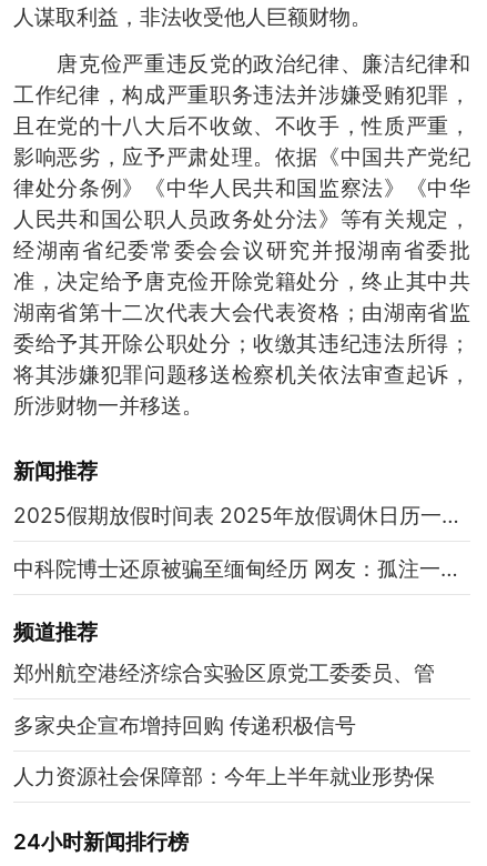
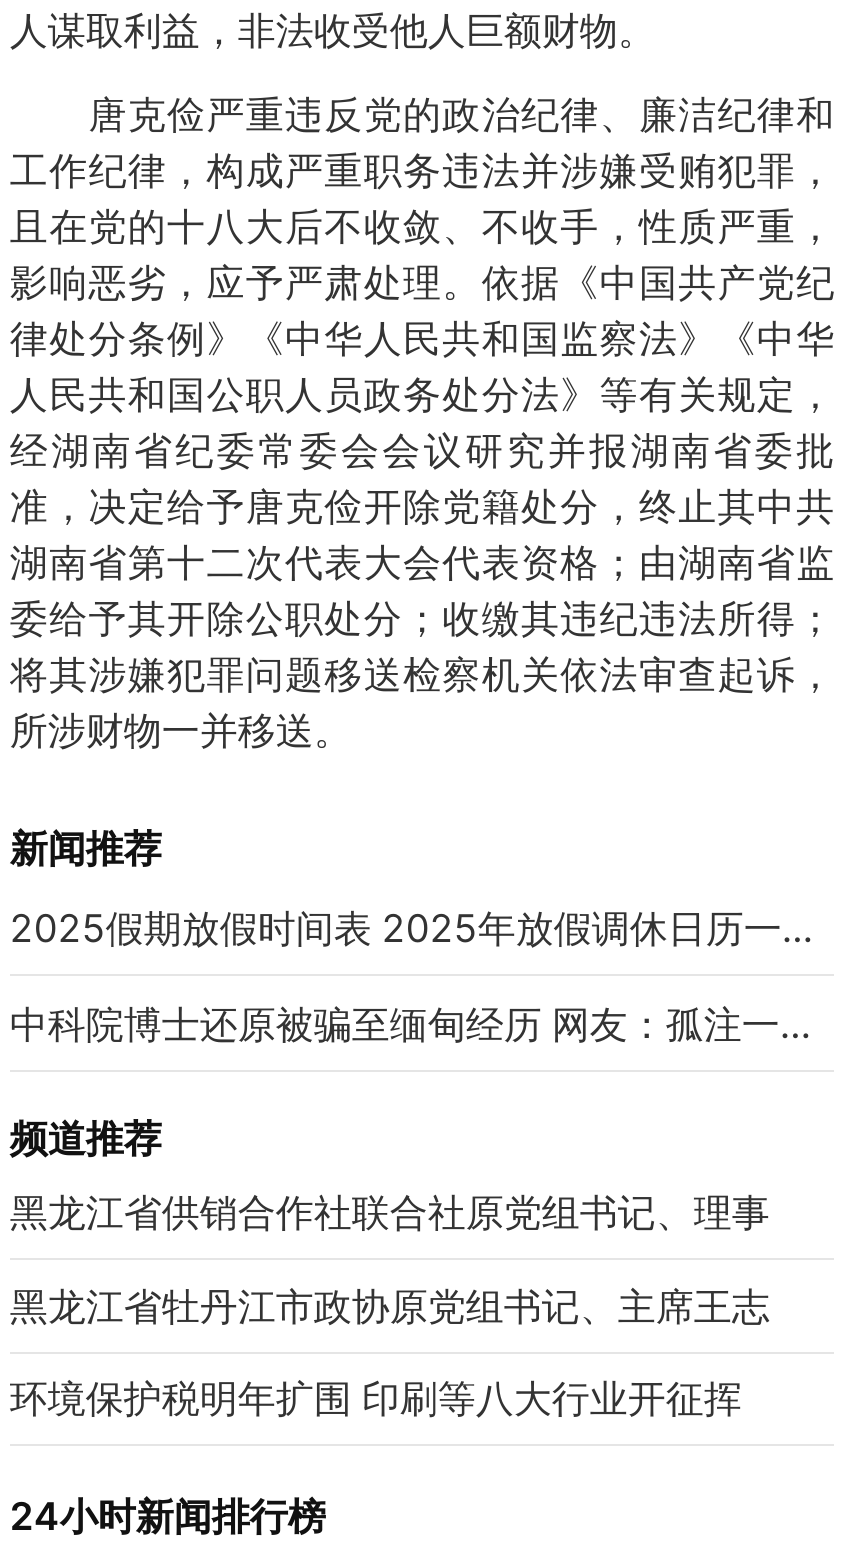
[13,659,435,686] 郑州航空港经济综合实验区原党工委委员、管 -> [10,1187,770,1235] 黑龙江省供销合作社联合社原党组书记、理事
[13,711,356,738] 多家央企宣布增持回购 传递积极信号 -> [10,1281,770,1329] 黑龙江省牡丹江市政协原党组书记、主席王志
[13,763,435,790] 人力资源社会保障部：今年上半年就业形势保 -> [10,1375,742,1423] 环境保护税明年扩围 印刷等八大行业开征挥

